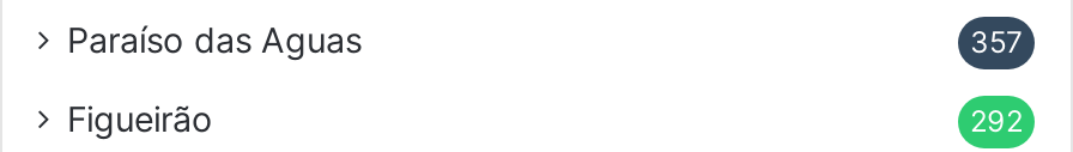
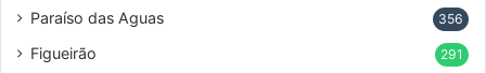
[970,25,1023,61] 357 -> [438,11,463,27] 356
[970,104,1023,140] 292 -> [440,47,463,63] 291

